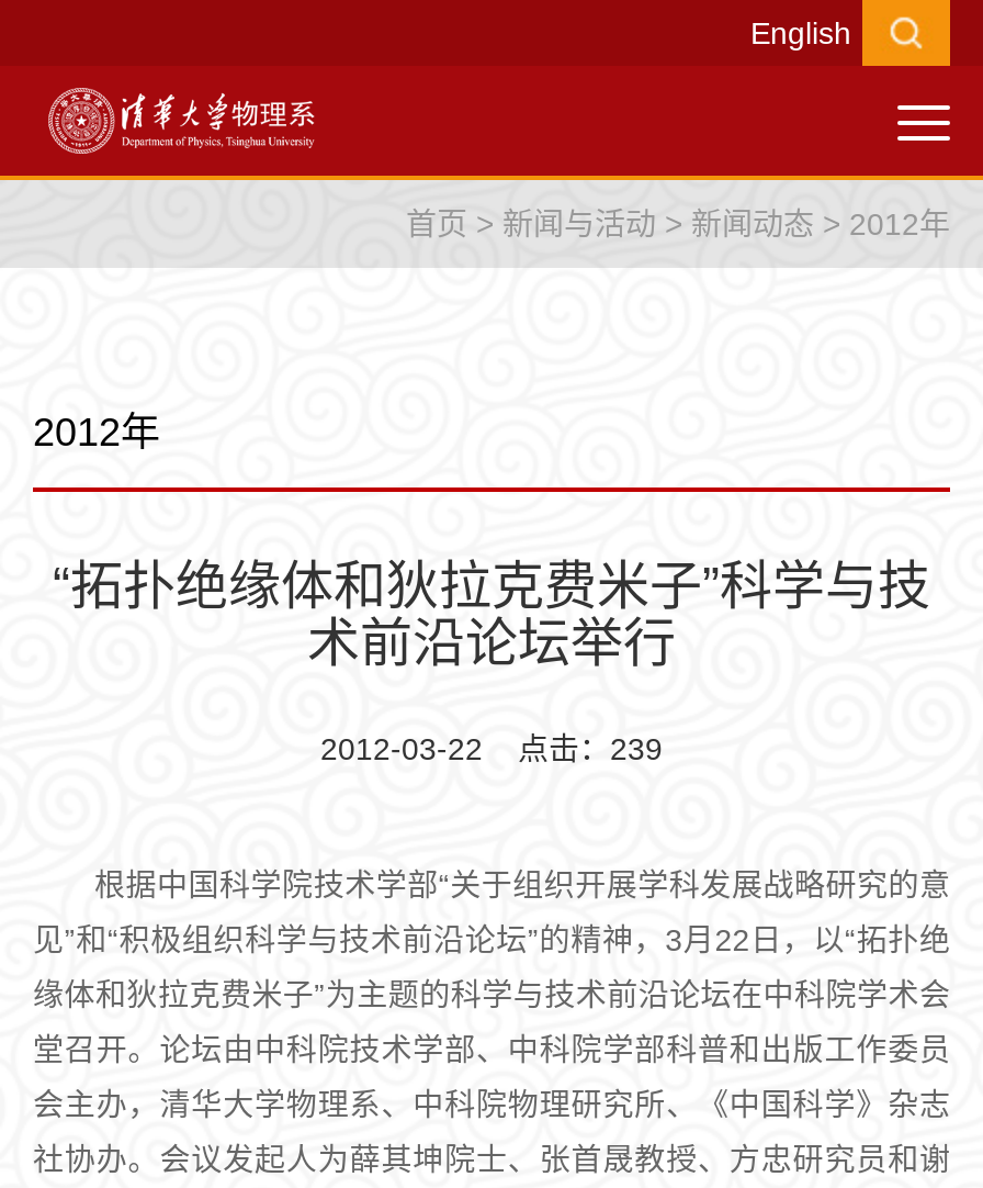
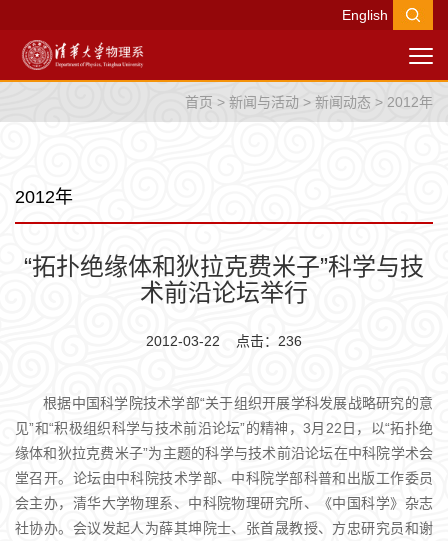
[320,731,663,766] 2012-03-22 点击：239 -> [146,333,302,349] 2012-03-22 点击：236

